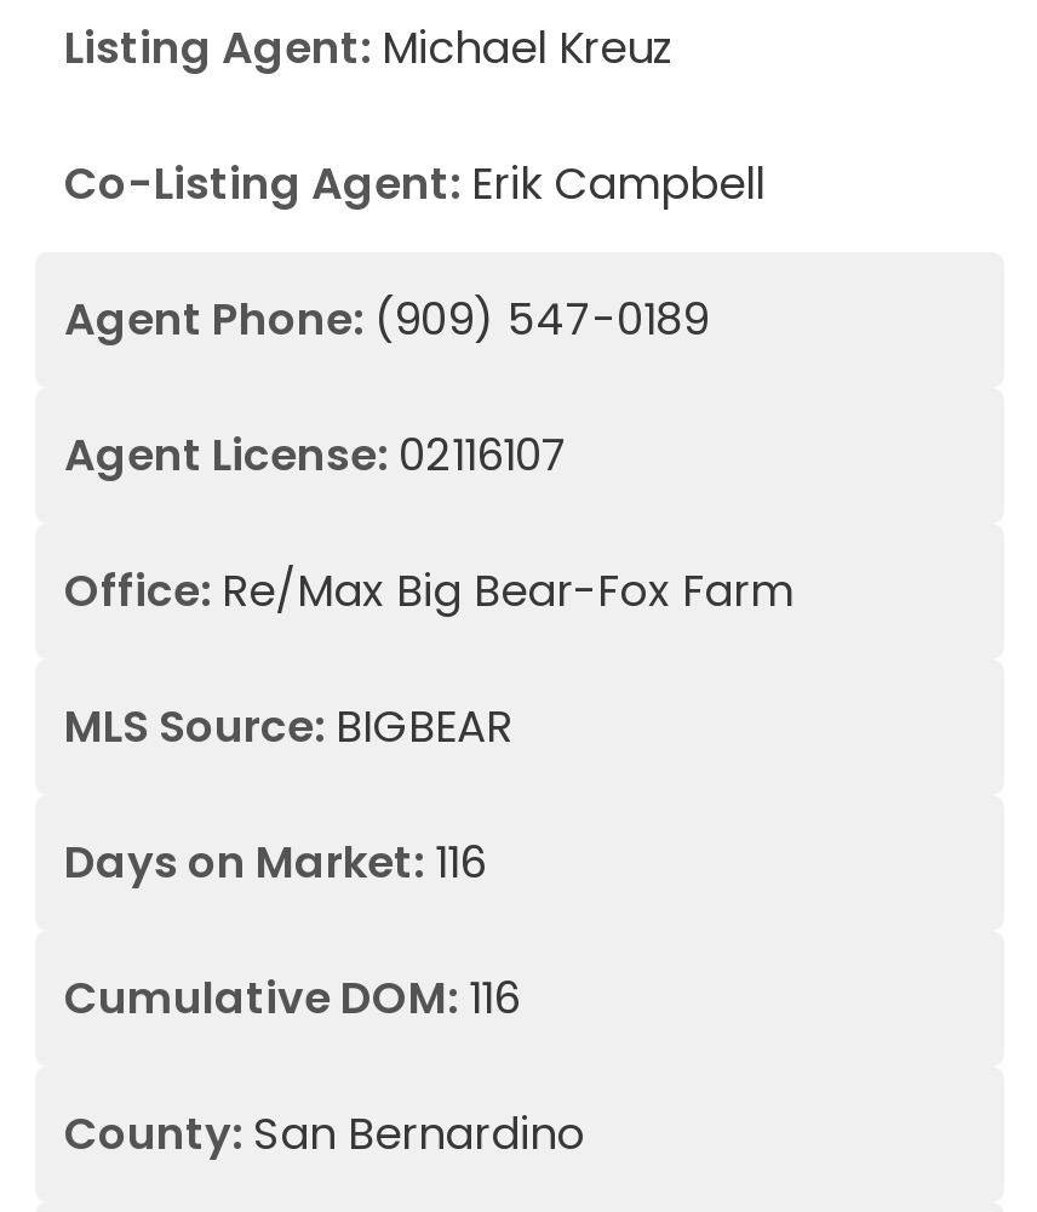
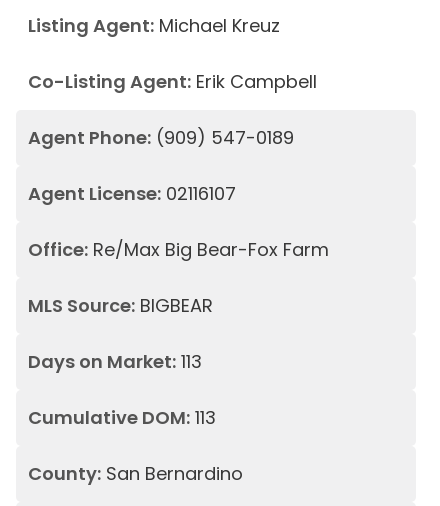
[64,831,486,892] Days on Market: 116 -> [28,349,202,374] Days on Market: 113
[64,967,520,1028] Cumulative DOM: 116 -> [28,405,216,430] Cumulative DOM: 113

